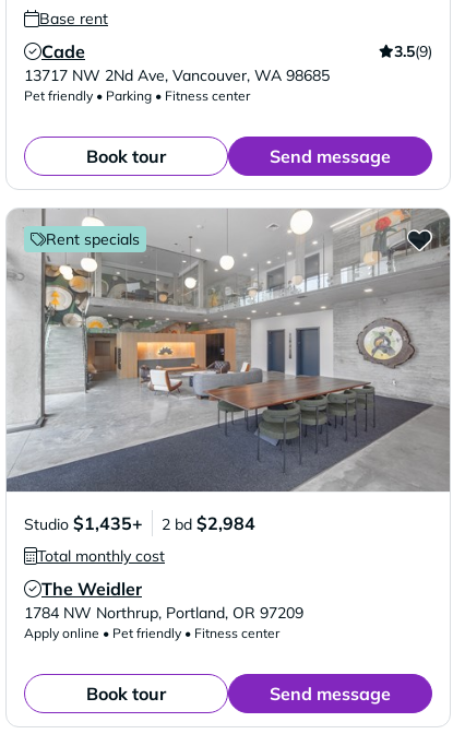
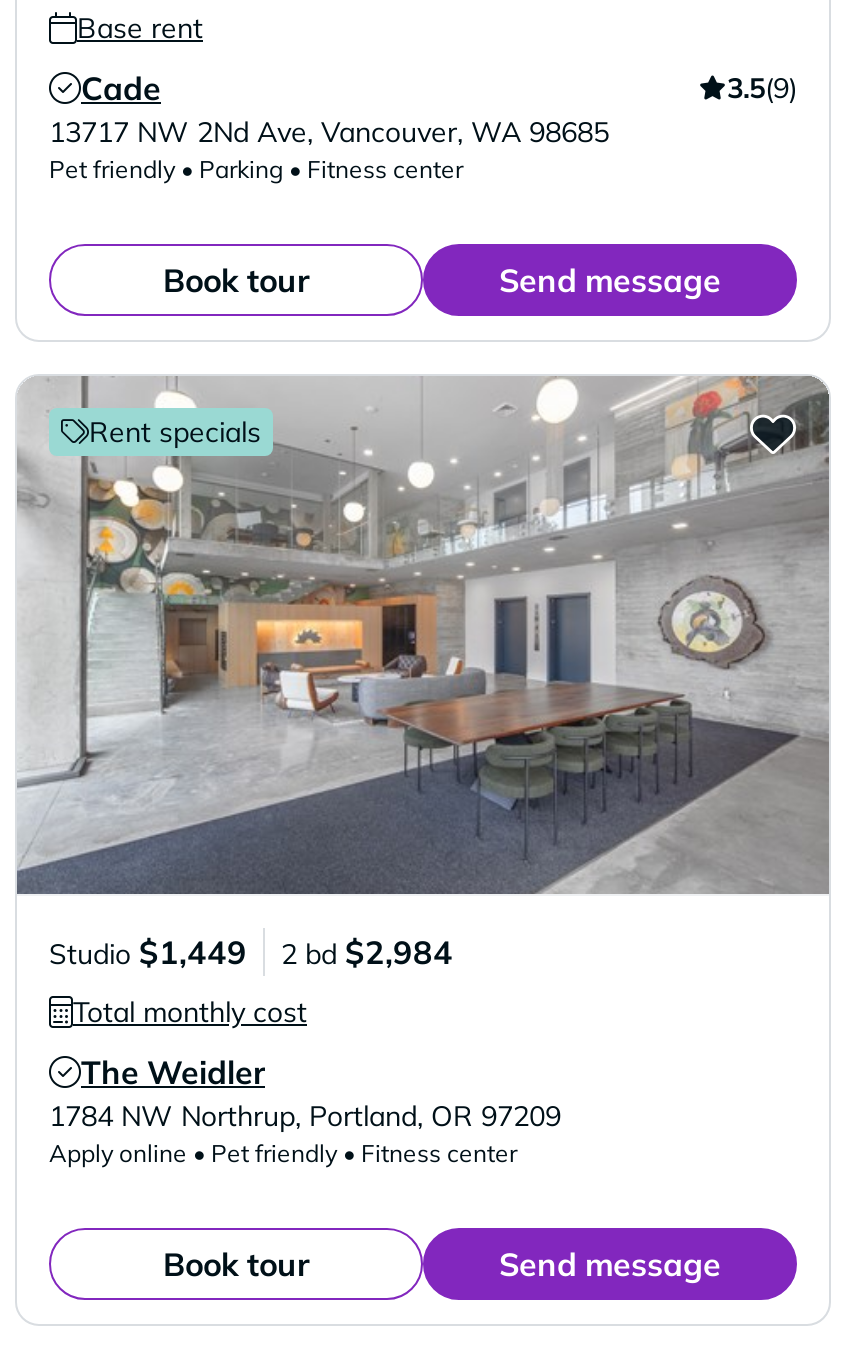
[24,512,255,534] Studio $1,435+ 2 bd $2,984 -> [49,932,453,972] Studio $1,449 2 bd $2,984

